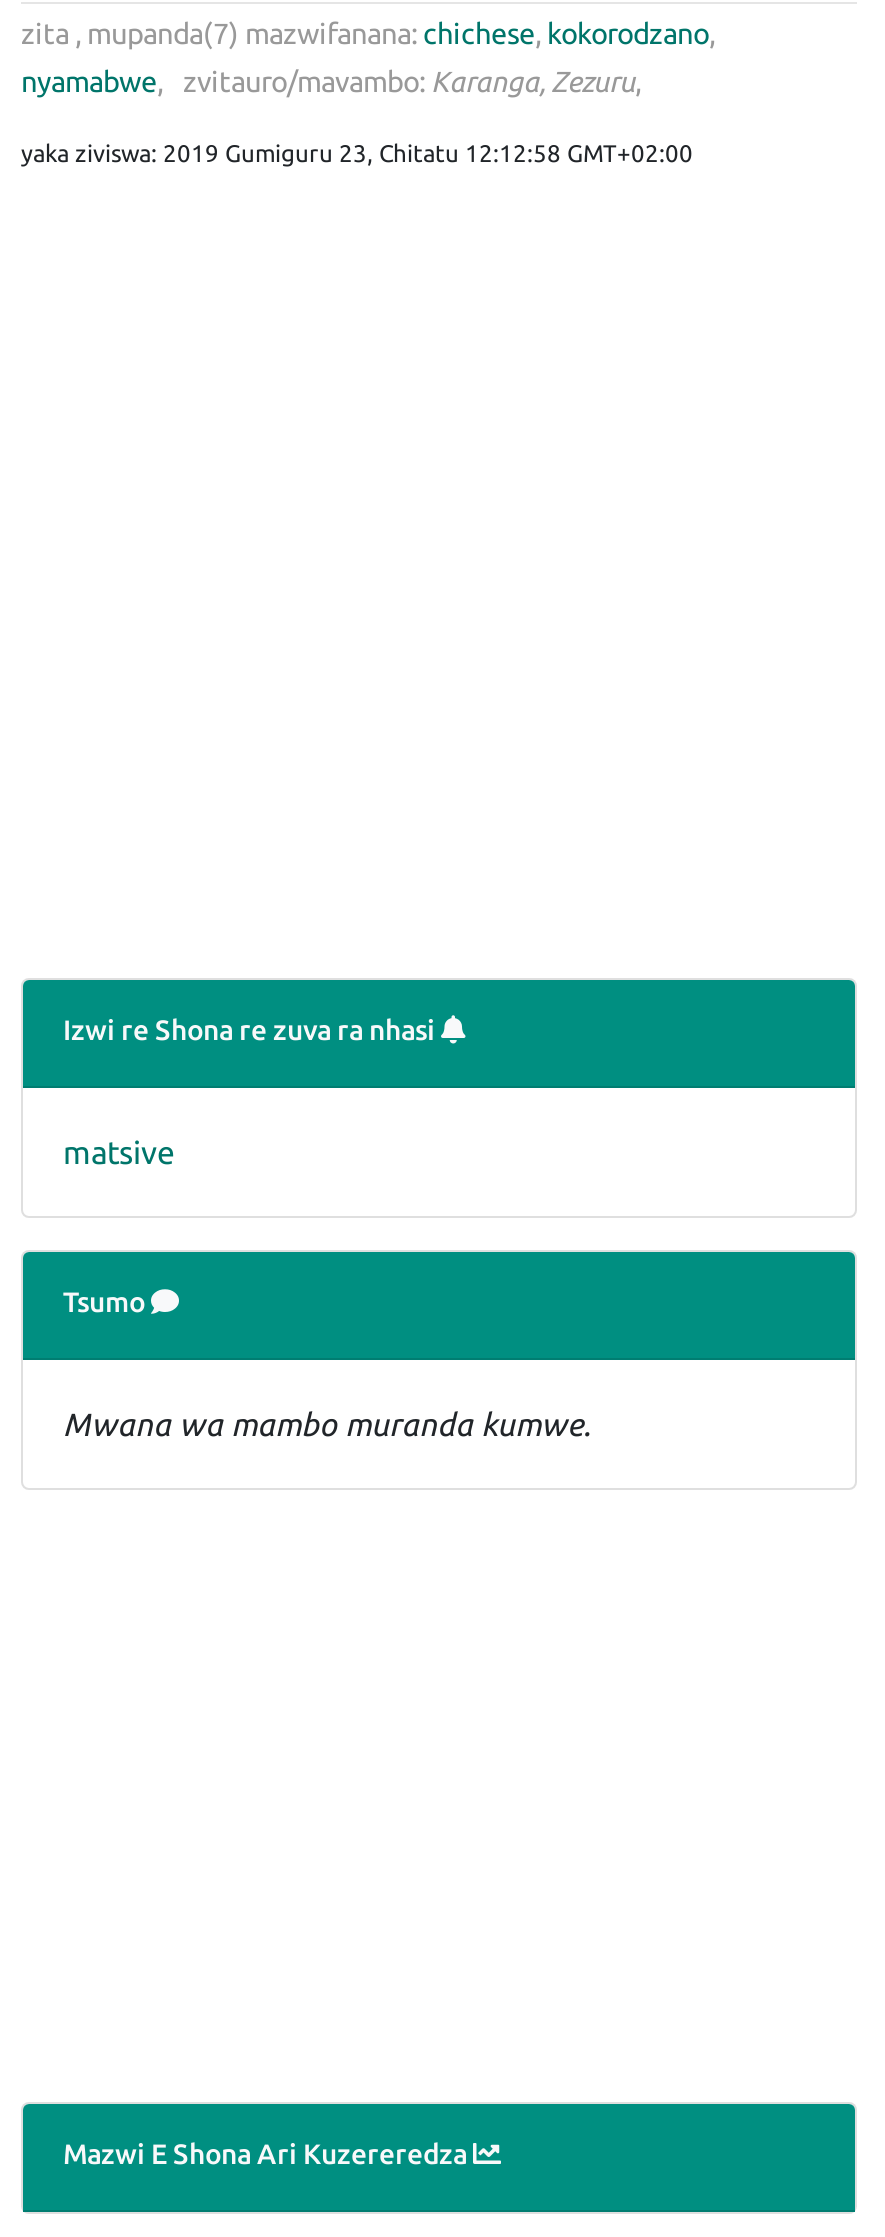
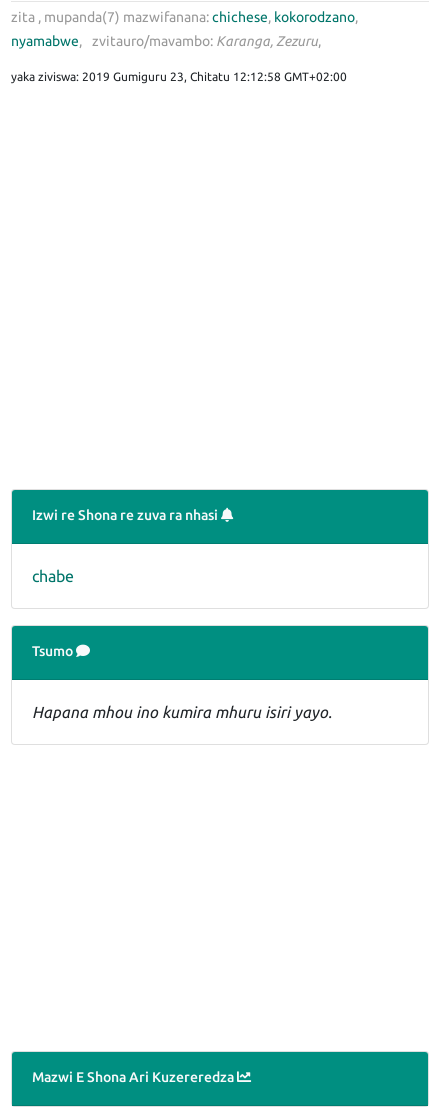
[63,1134,175,1170] matsive -> [32,567,74,585] chabe
[63,1406,591,1442] Mwana wa mambo muranda kumwe. -> [32,703,332,721] Hapana mhou ino kumira mhuru isiri yayo.

